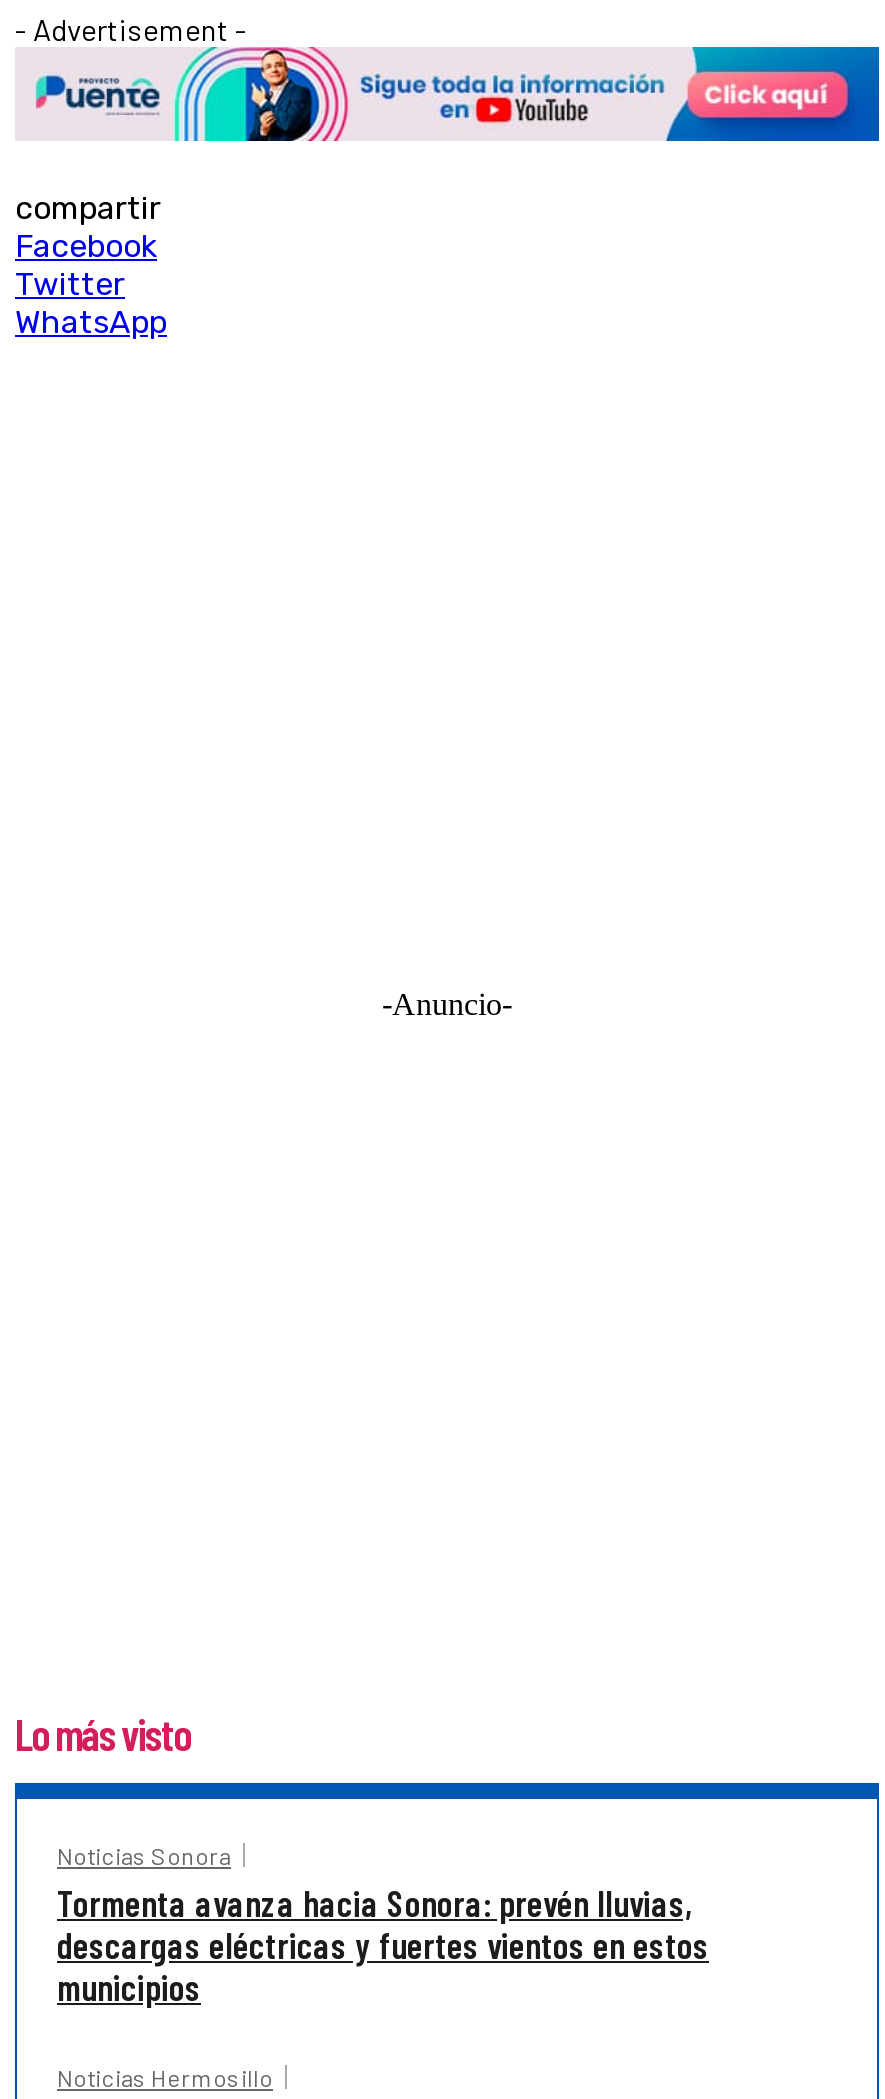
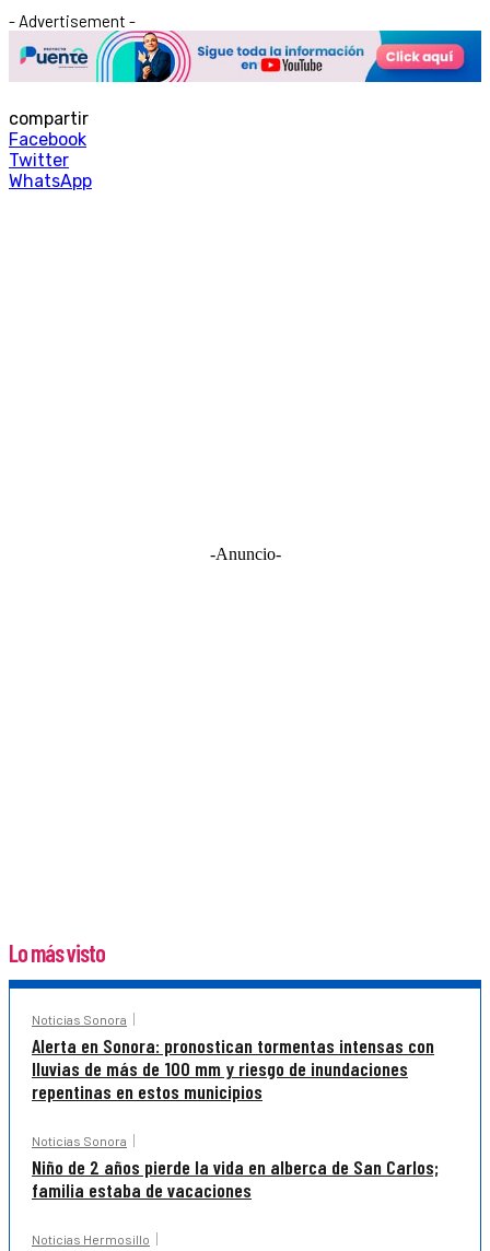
[57,1881,709,2009] Tormenta avanza hacia Sonora: prevén lluvias, | descargas eléctricas y fuertes vientos en estos | municipios -> [32,1033,439,1202] Alerta en Sonora: pronostican tormentas intensas con | lluvias de más de 100 mm y riesgo de inundaciones | repentinas en estos municipios | Noticias Sonora | Niño de 2 años pierde la vida en alberca de San Carlos; | familia estaba de vacaciones

